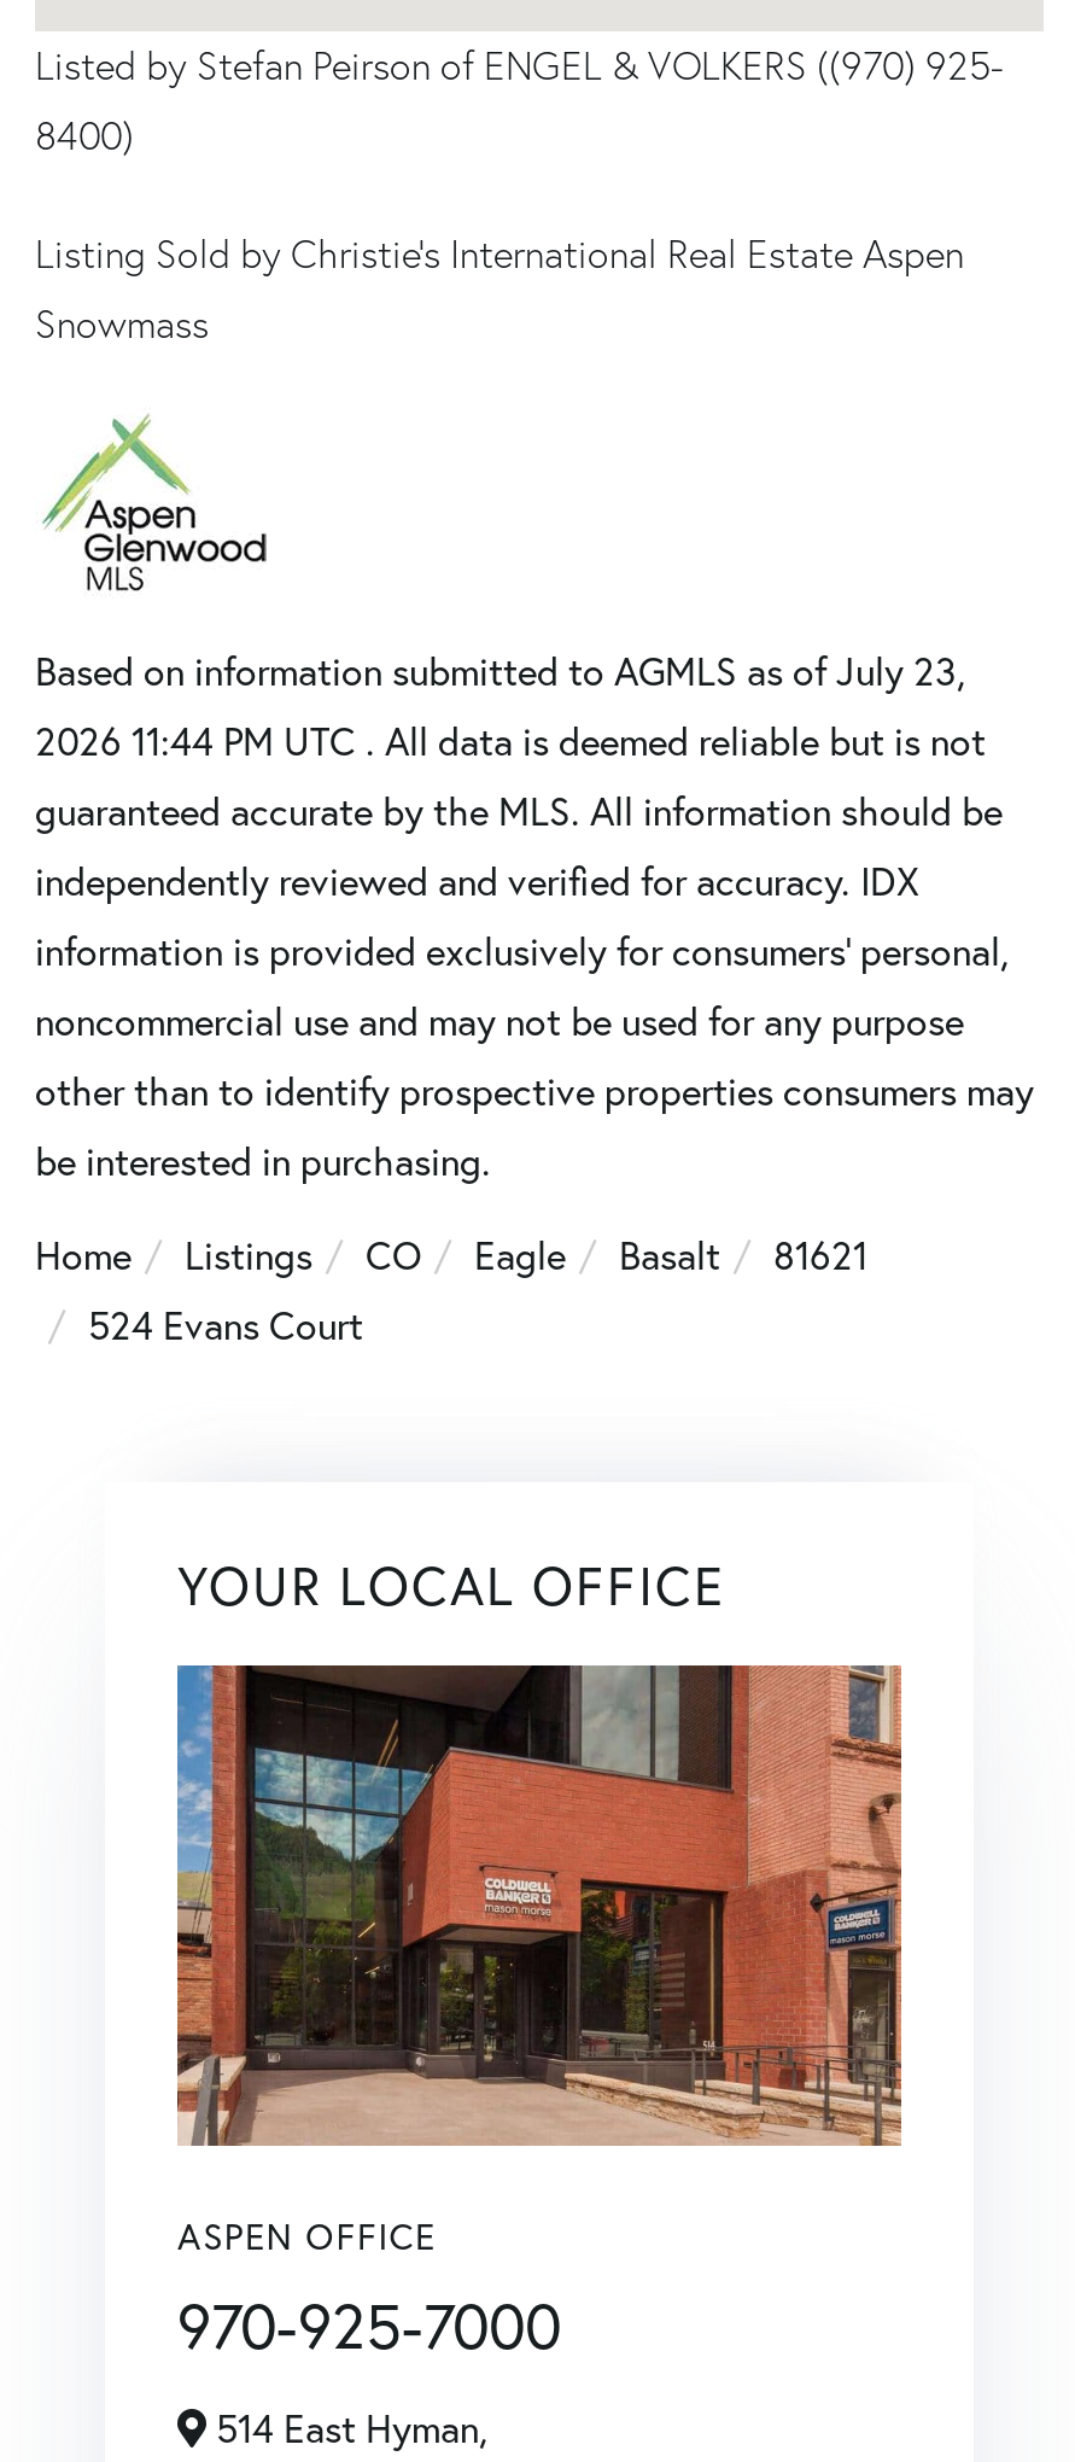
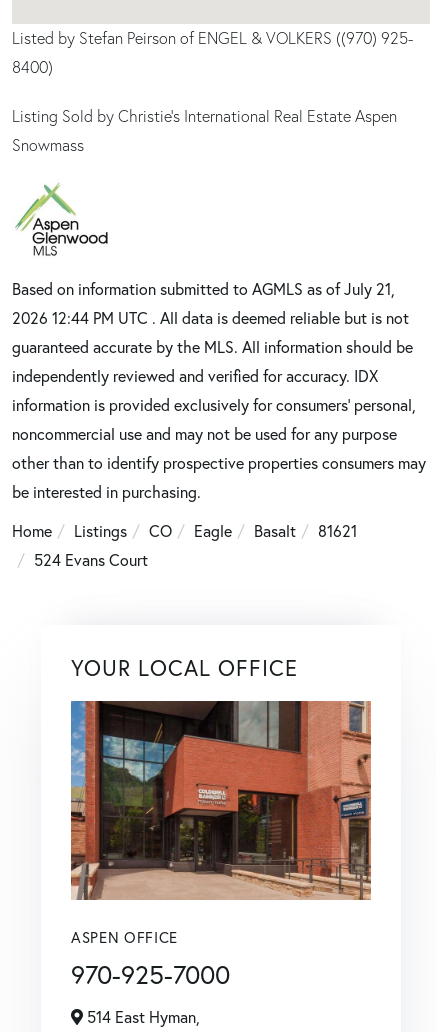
[35,646,966,694] Based on information submitted to AGMLS as of July 23, -> [12,279,395,299] Based on information submitted to AGMLS as of July 21,
[35,716,986,764] 2026 11:44 PM UTC . All data is deemed reliable but is not -> [12,308,409,328] 2026 12:44 PM UTC . All data is deemed reliable but is not

